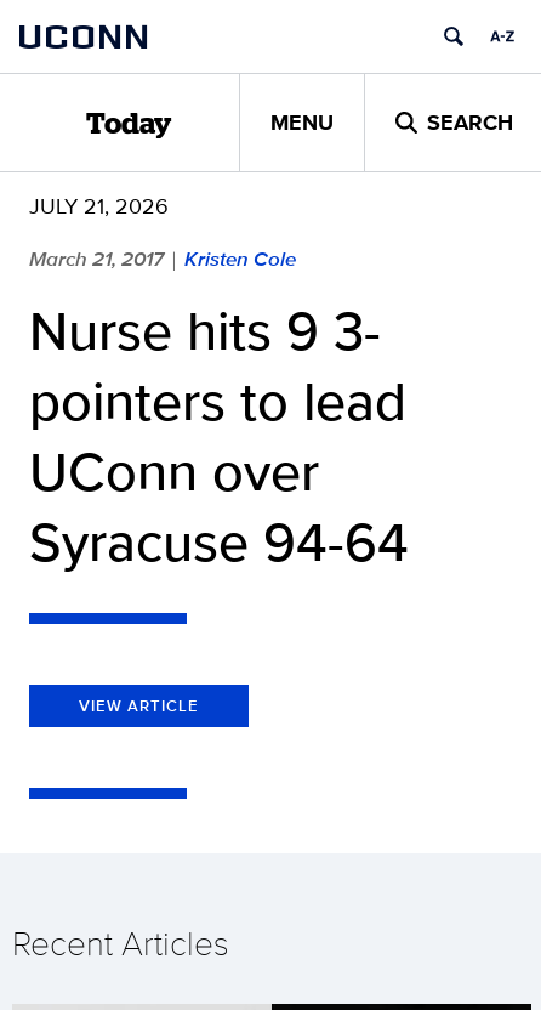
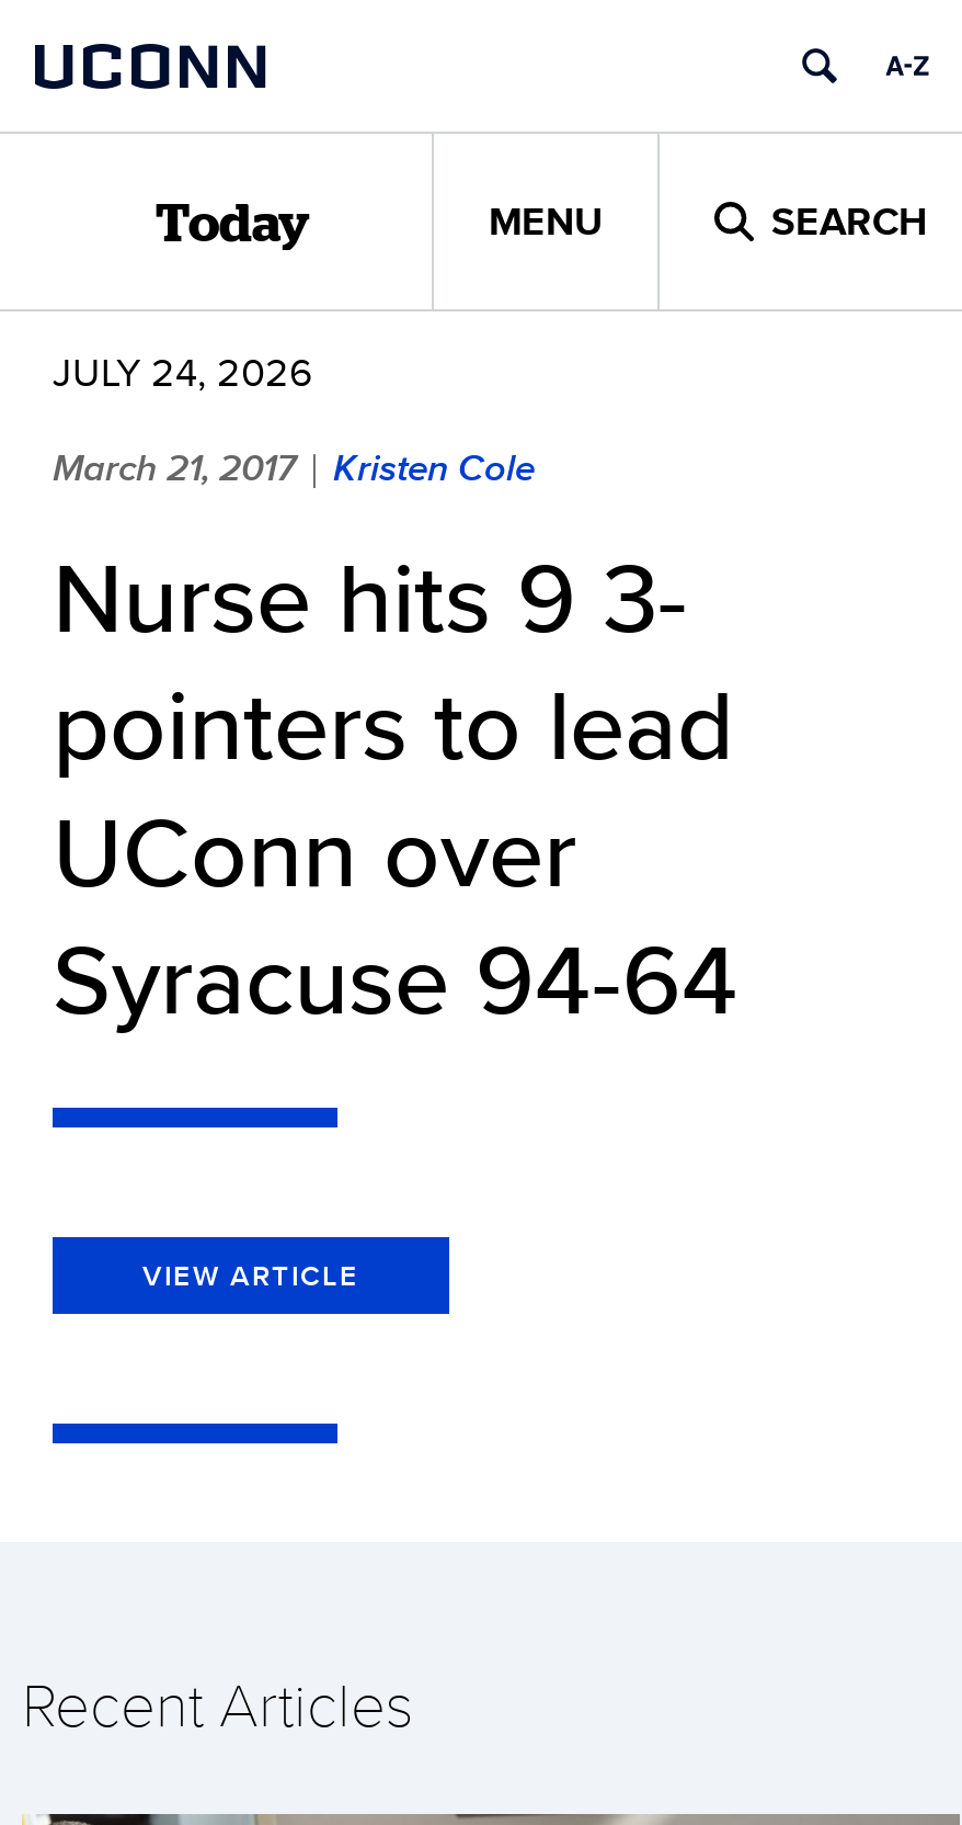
[29,191,169,221] JULY 21, 2026 -> [53,344,313,399] JULY 24, 2026

